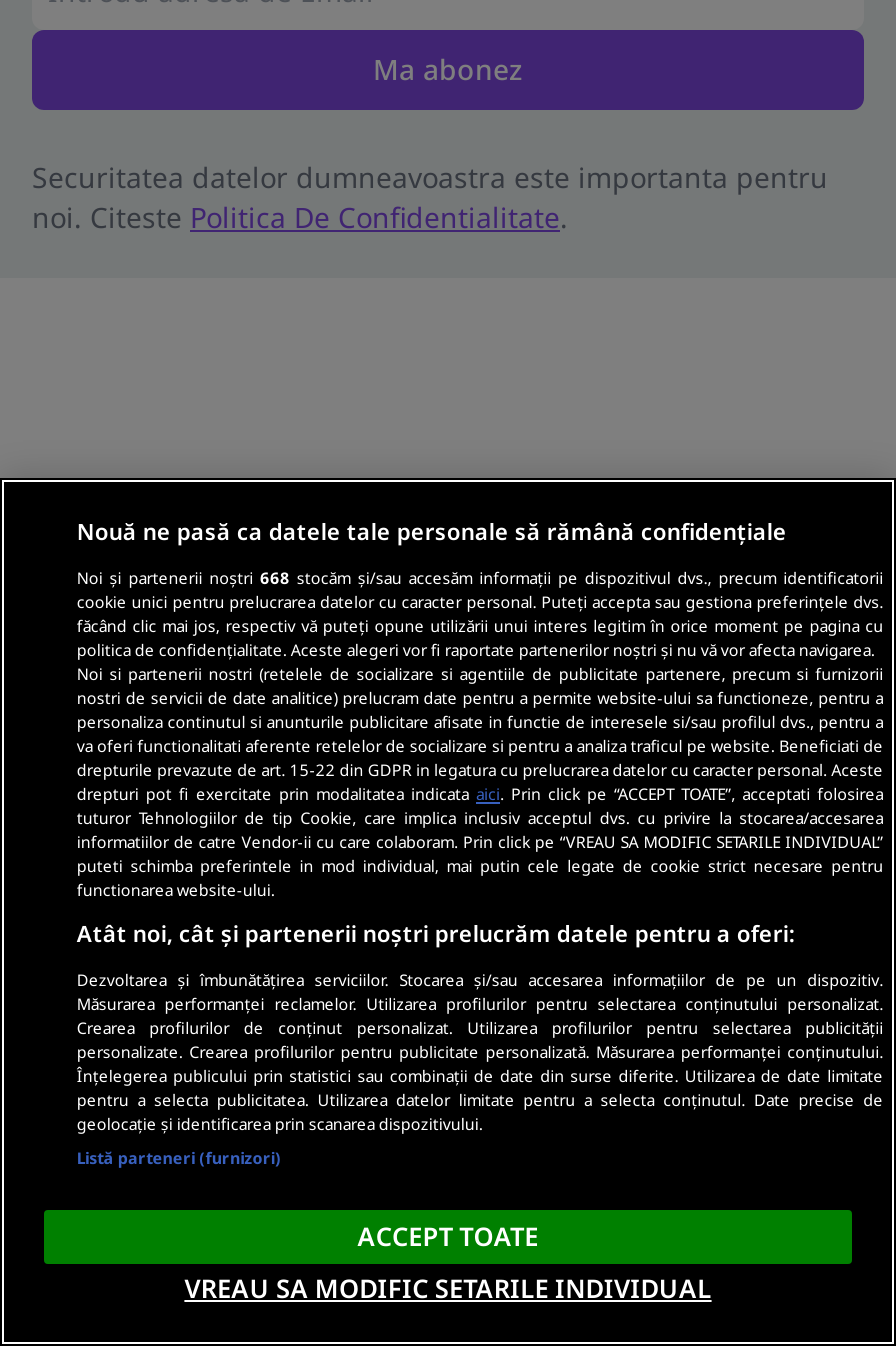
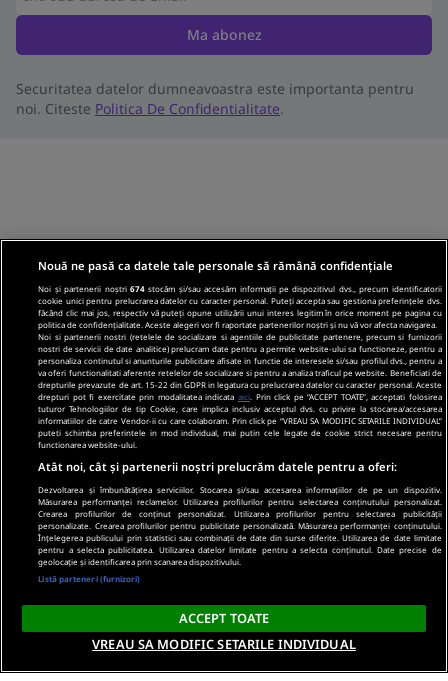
[77,566,883,588] Noi și partenerii noștri 668 stocăm și/sau accesăm informații pe dispozitivul dvs., precum identificatorii -> [38,283,442,294] Noi și partenerii noștri 674 stocăm și/sau accesăm informații pe dispozitivul dvs., precum identificatorii

